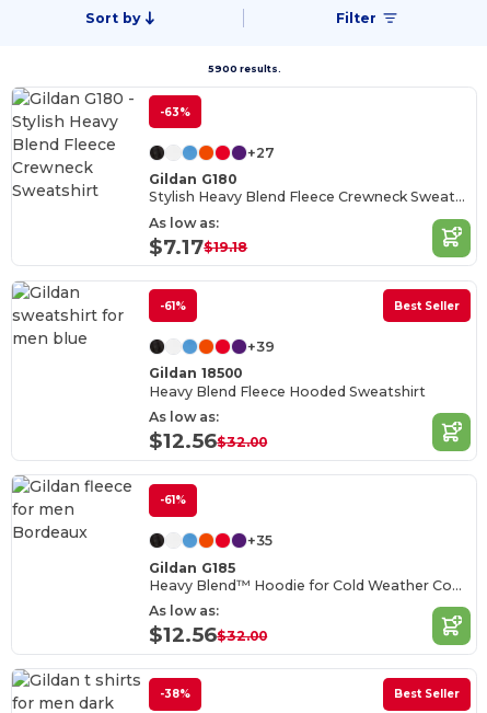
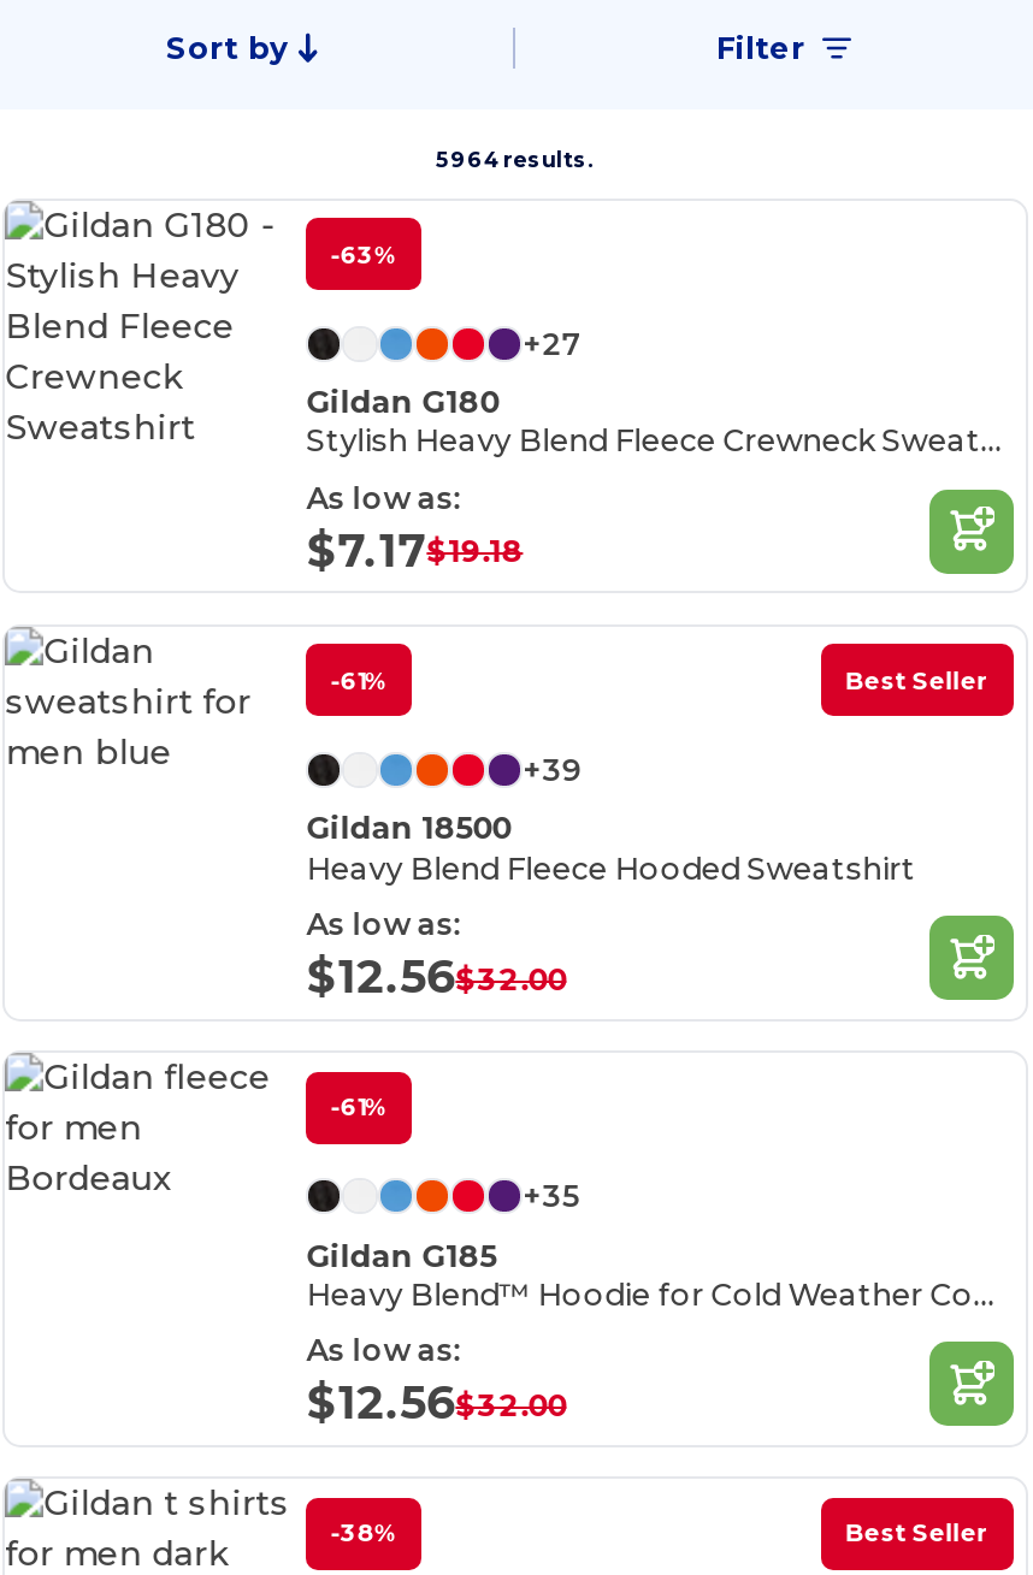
[207,63,281,74] 5900 results. -> [436,147,595,171] 5964 results.

